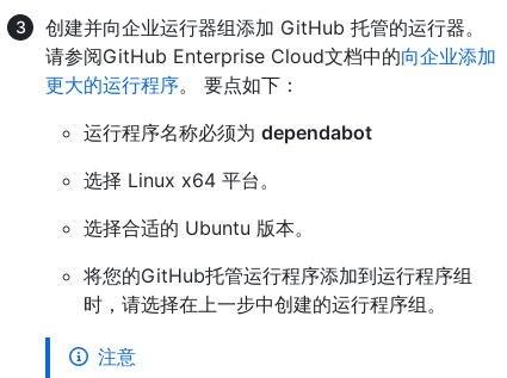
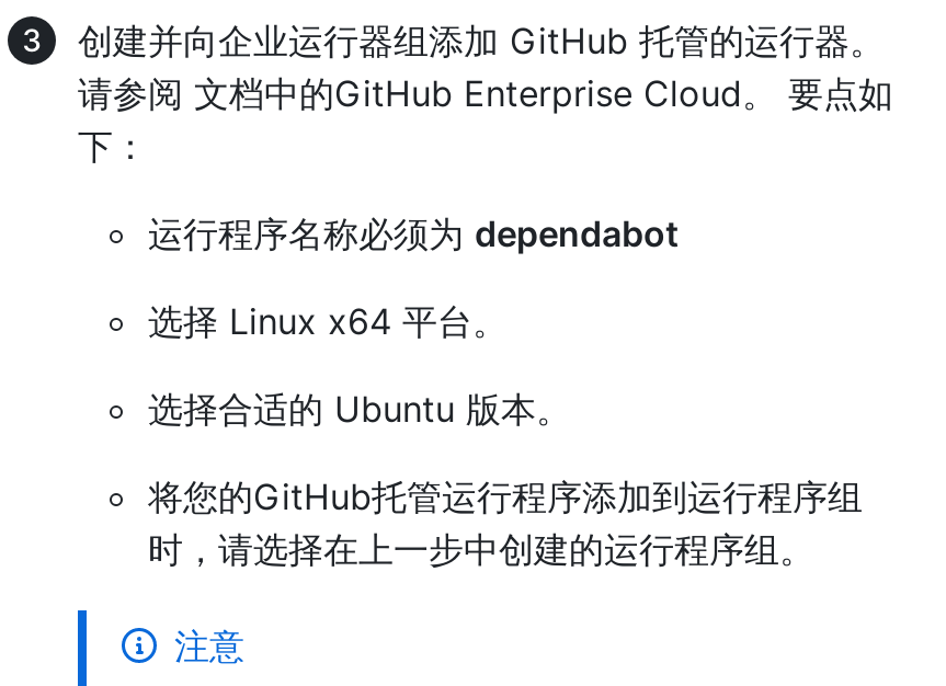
[45,44,496,96] 请参阅GitHub Enterprise Cloud文档中的向企业添加 | 更大的运行程序。 要点如下： -> [78,70,893,167] 请参阅文档中的GitHub Enterprise Cloud。 要点如 | 下：

